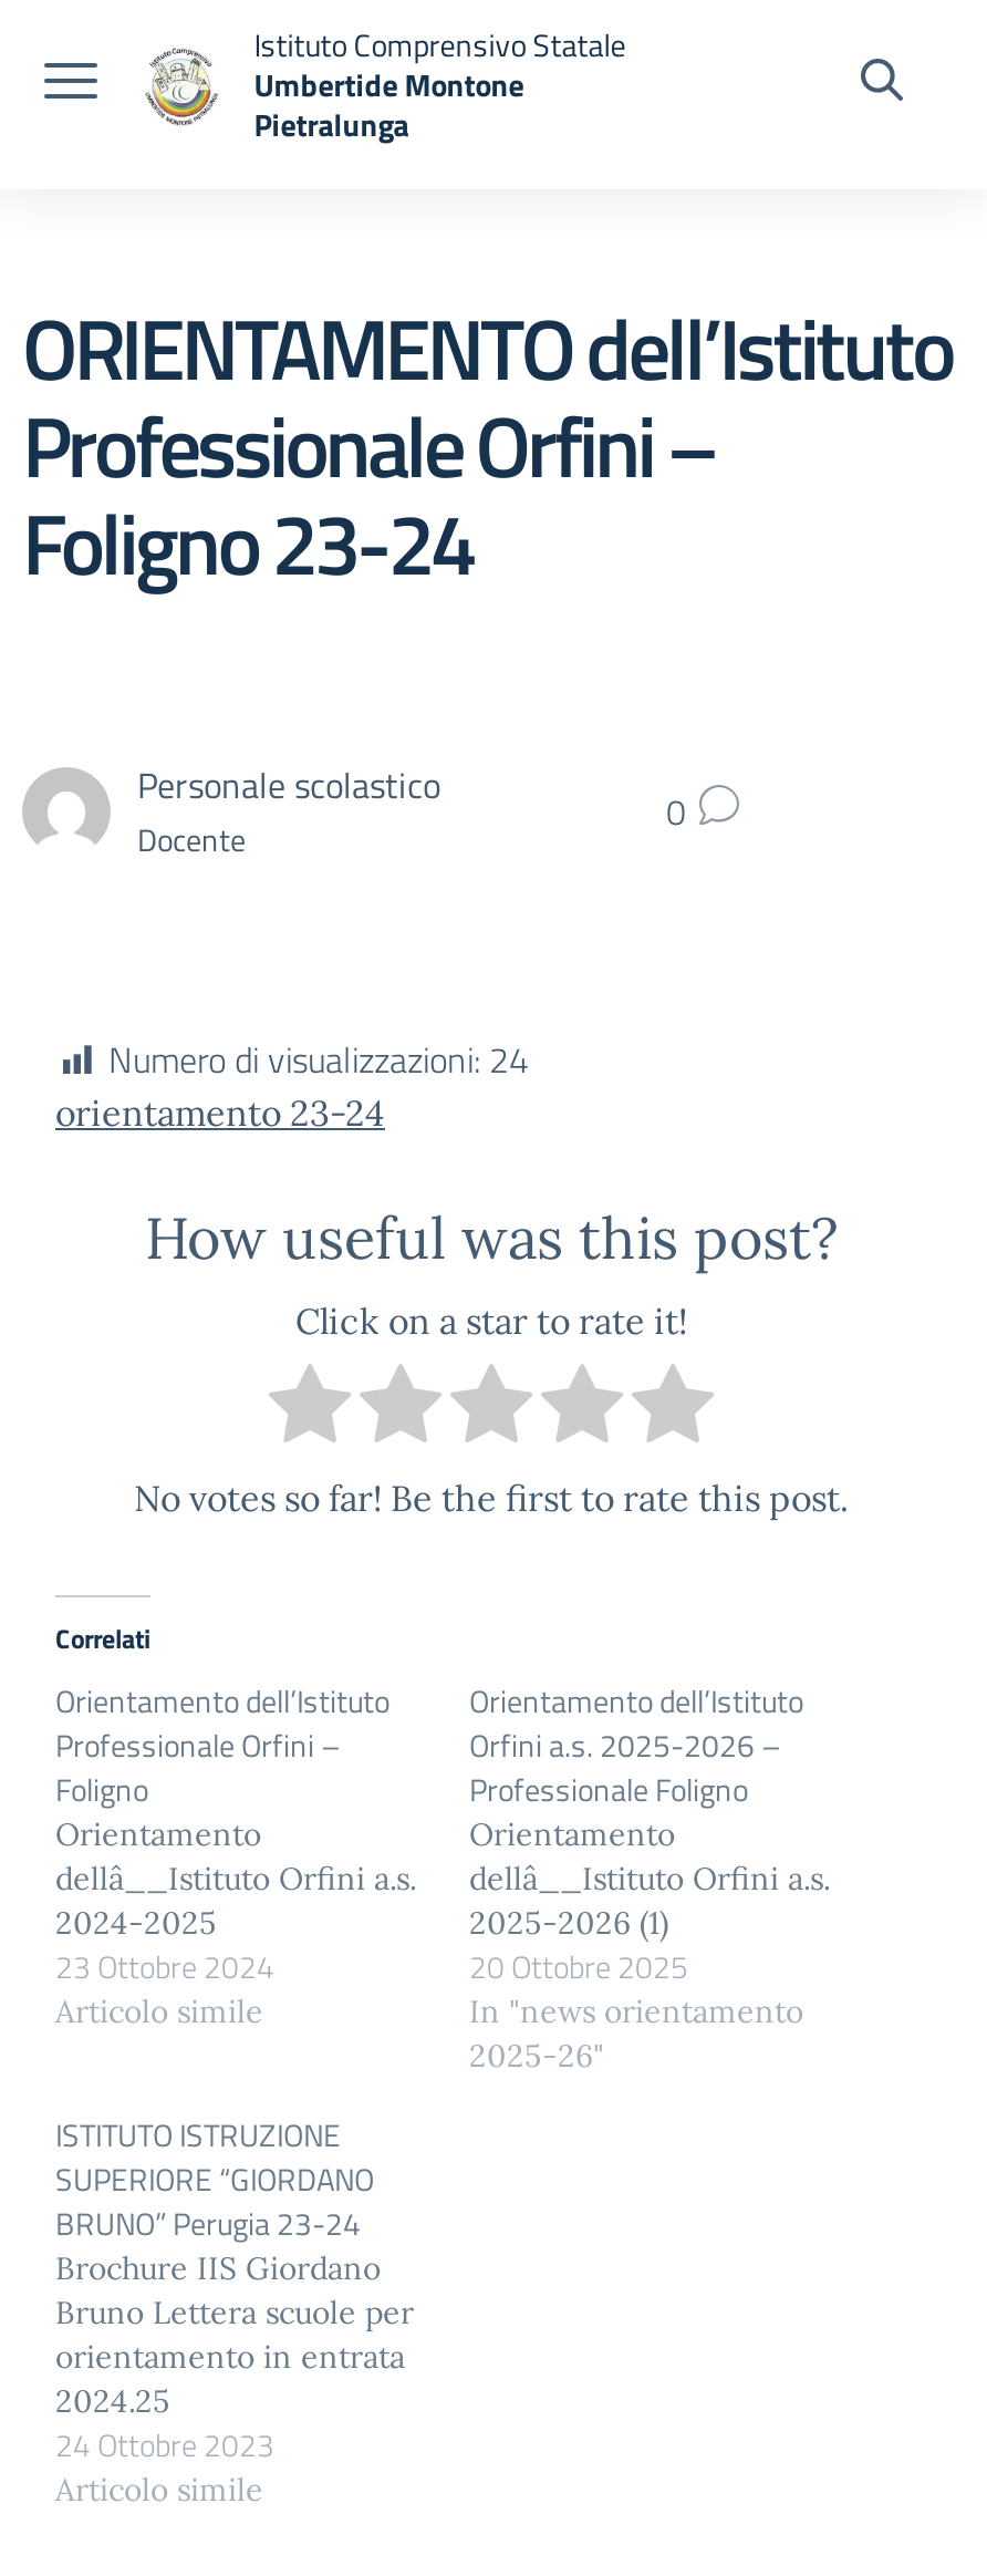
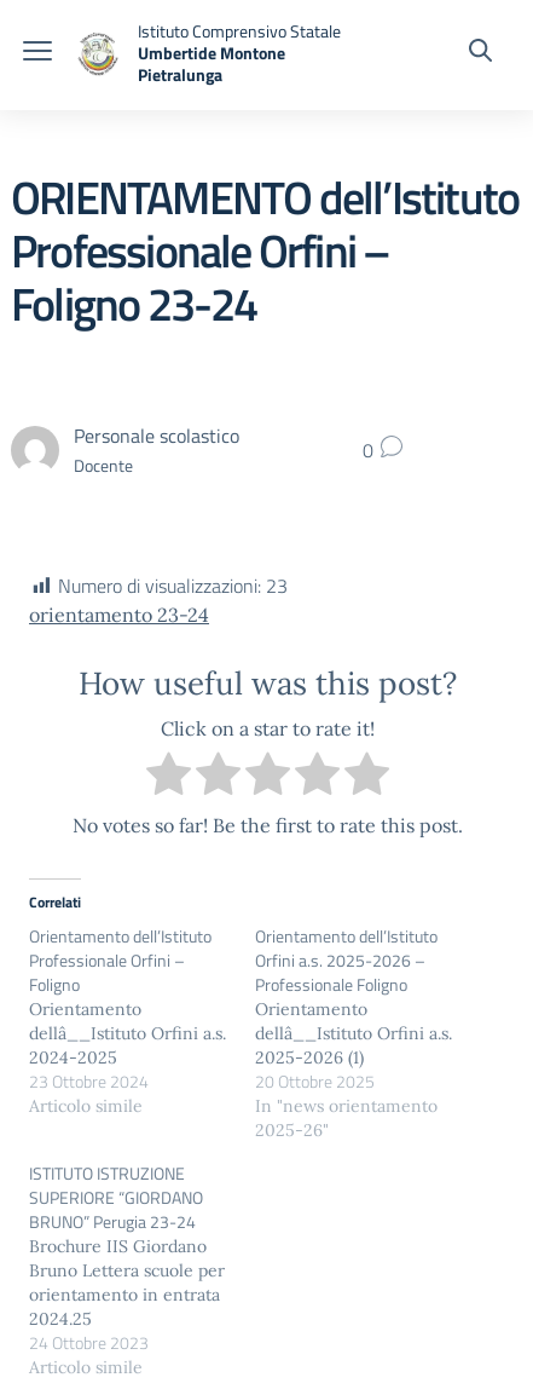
[108,1033,529,1086] Numero di visualizzazioni: 24 -> [58,571,288,600] Numero di visualizzazioni: 23

